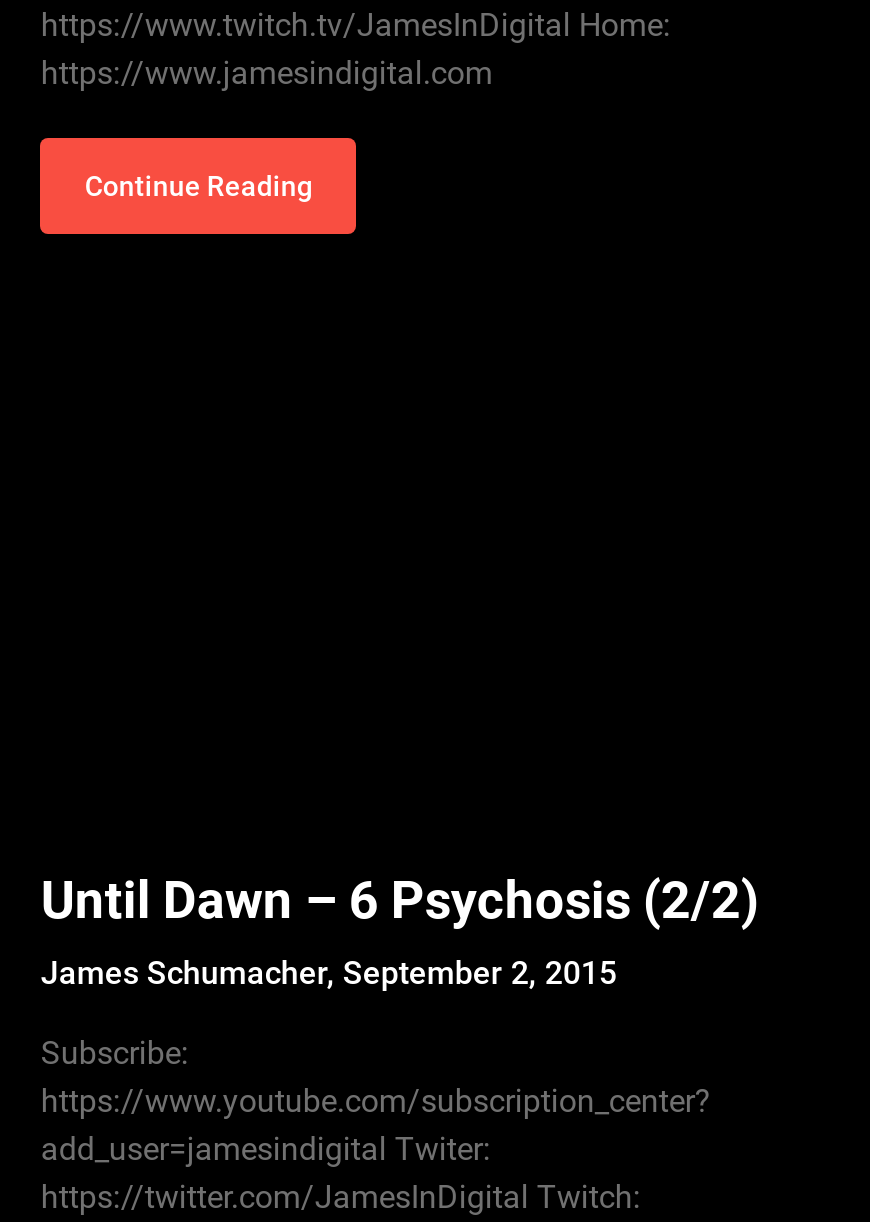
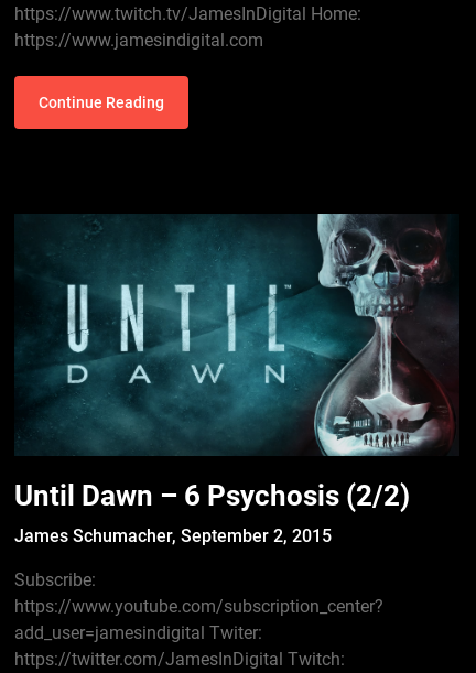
none -> [14,213,459,457] [image]

